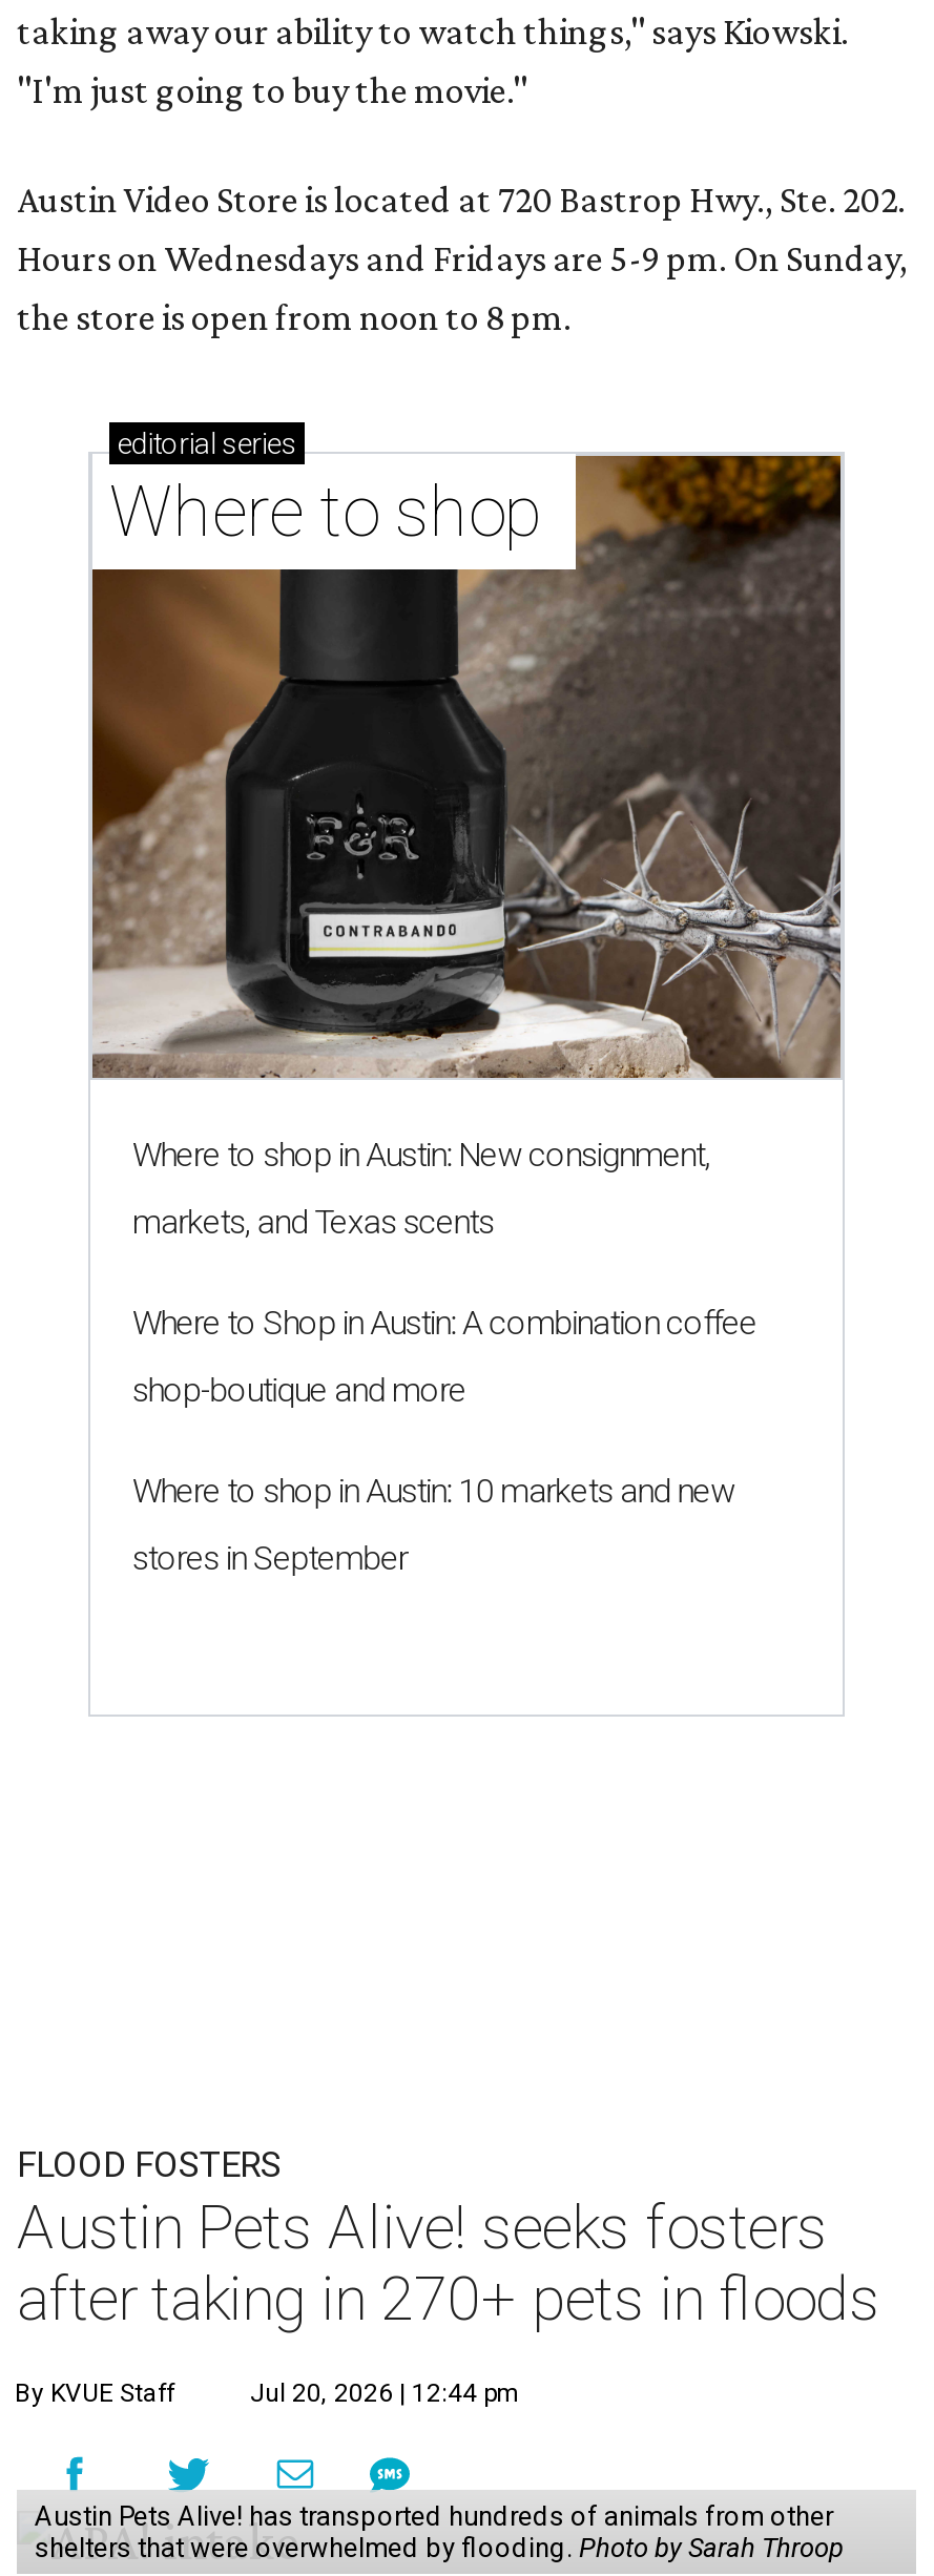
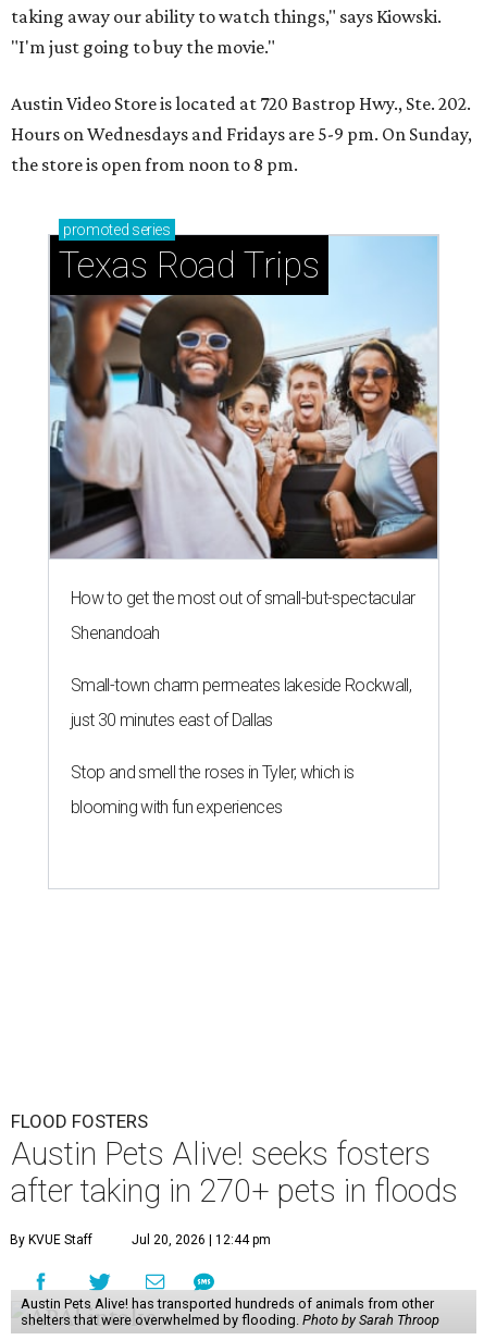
[90,427,843,1080] [image] | editorial series | Where to shop -> [49,221,438,560] [image] | promoted series | Texas Road Trips
[132,1135,710,1175] Where to shop in Austin: New consignment, -> [71,588,415,608] How to get the most out of small-but-spectacular
[132,1202,494,1242] markets, and Texas scents -> [71,623,159,643] Shenandoah
[132,1303,757,1343] Where to Shop in Austin: A combination coffee -> [71,675,411,696] Small-town charm permeates lakeside Rockwall,
[132,1370,466,1410] shop-boutique and more -> [71,710,273,730] just 30 minutes east of Dallas
[132,1471,734,1511] Where to shop in Austin: 10 markets and new -> [71,762,354,783] Stop and smell the roses in Tyler, which is
[132,1538,407,1578] stores in September -> [71,797,282,817] blooming with fun experiences

